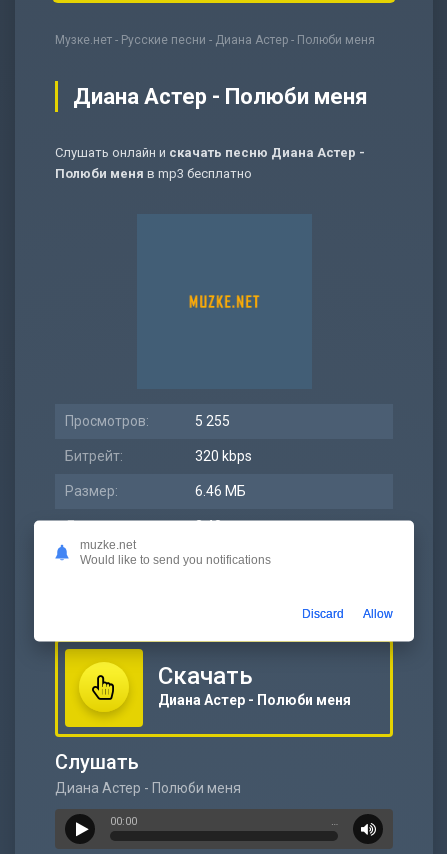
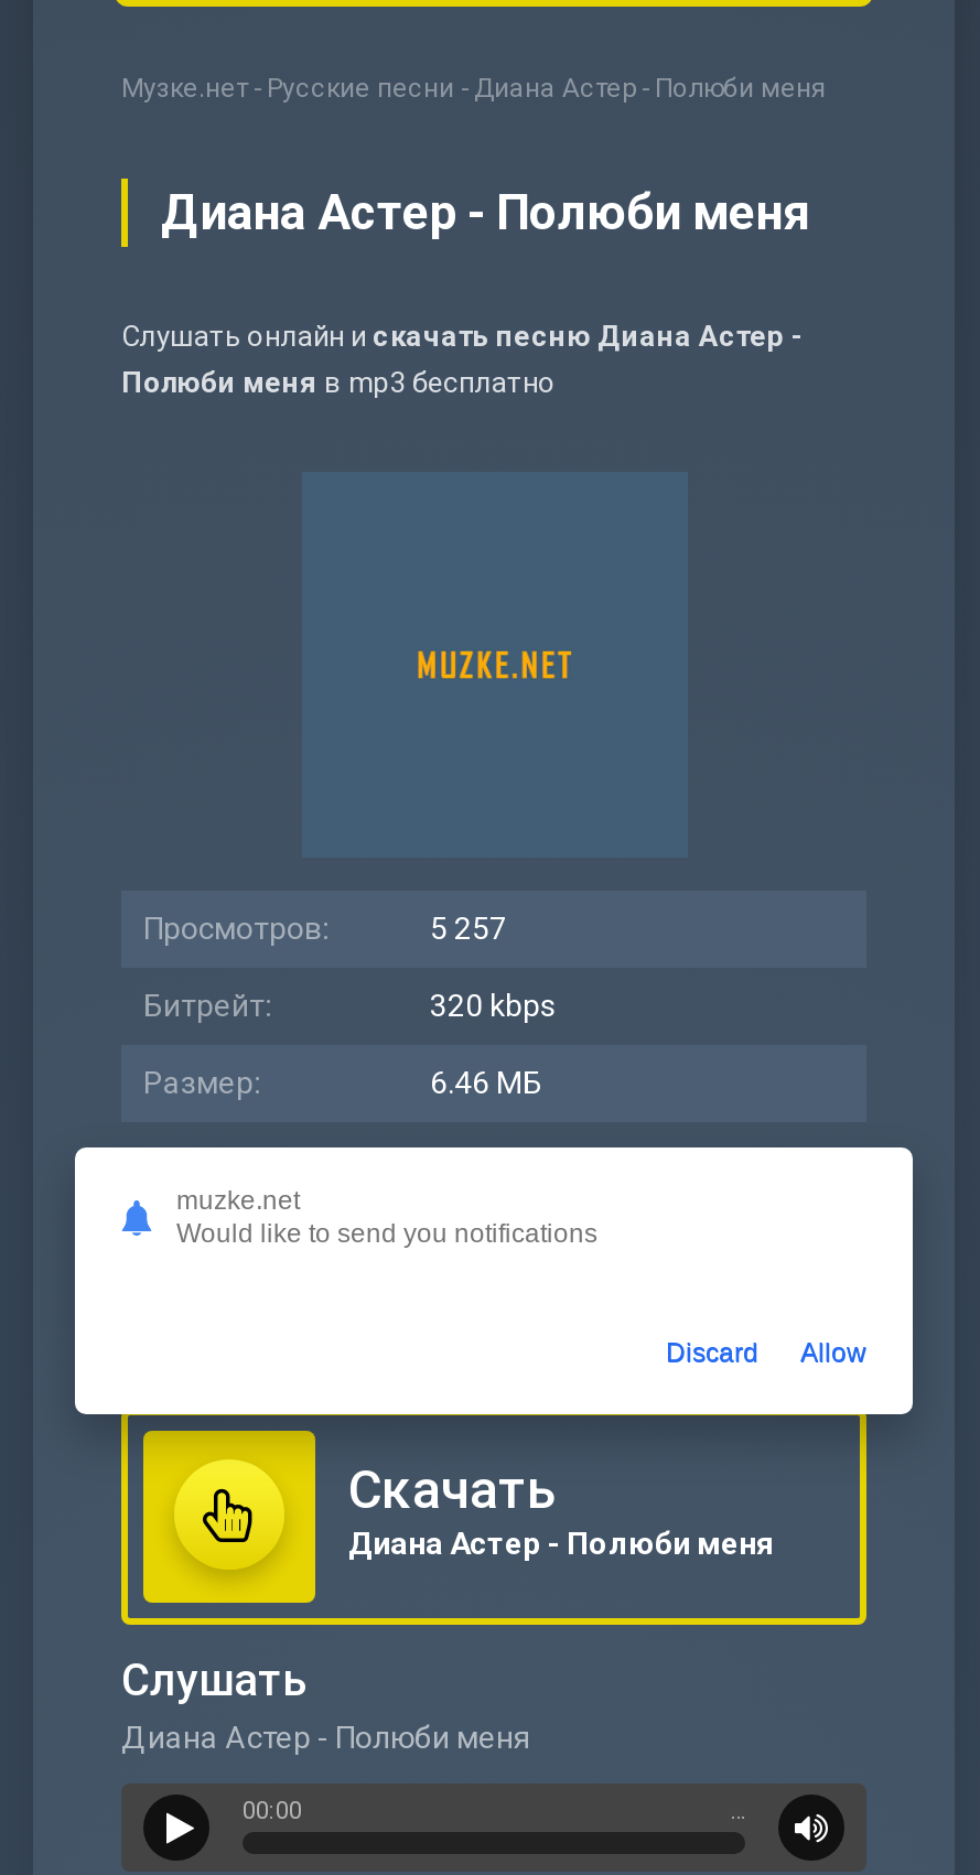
[195,413,230,429] 5 255 -> [430,910,507,946] 5 257

